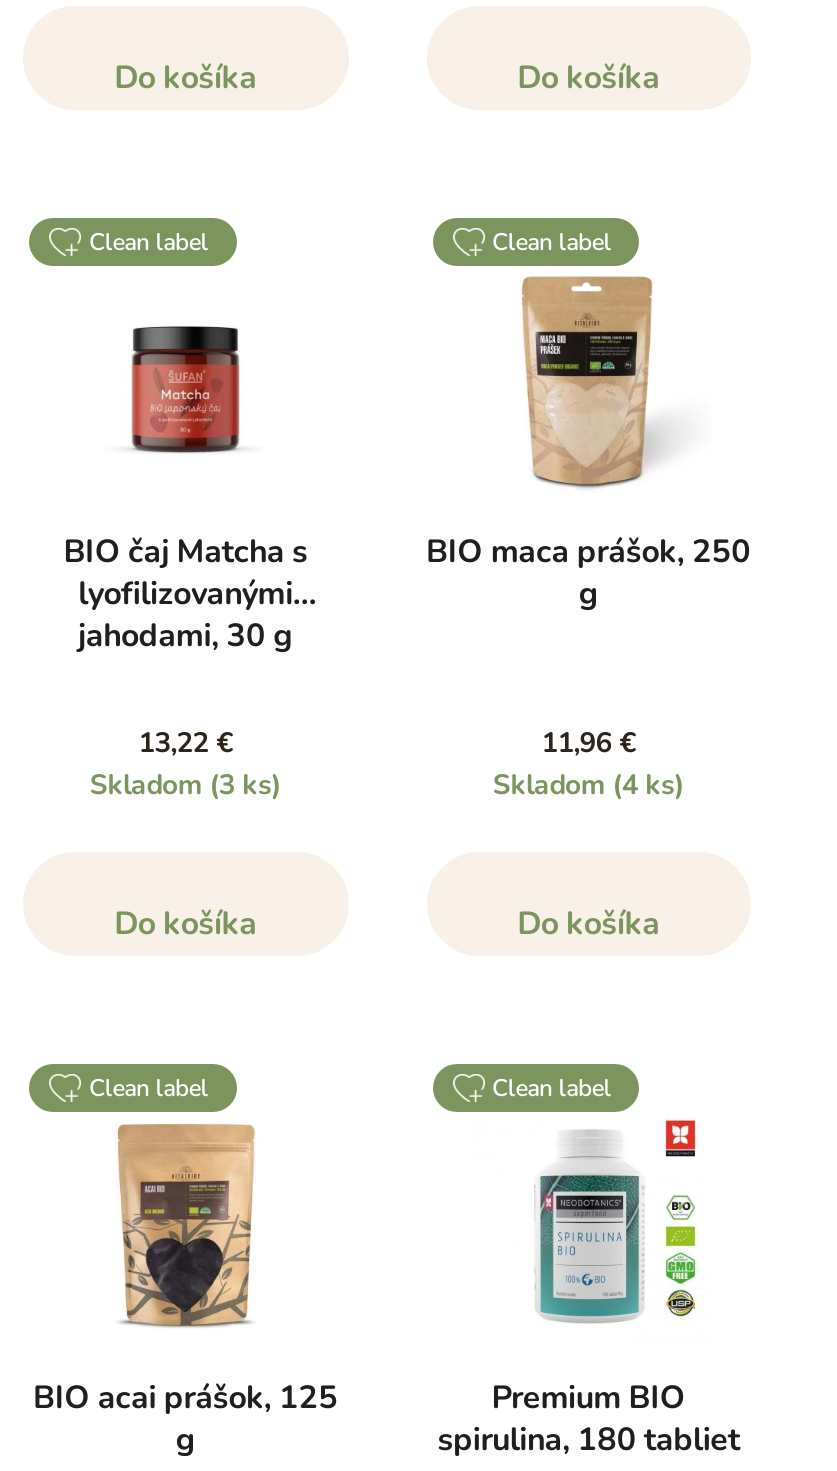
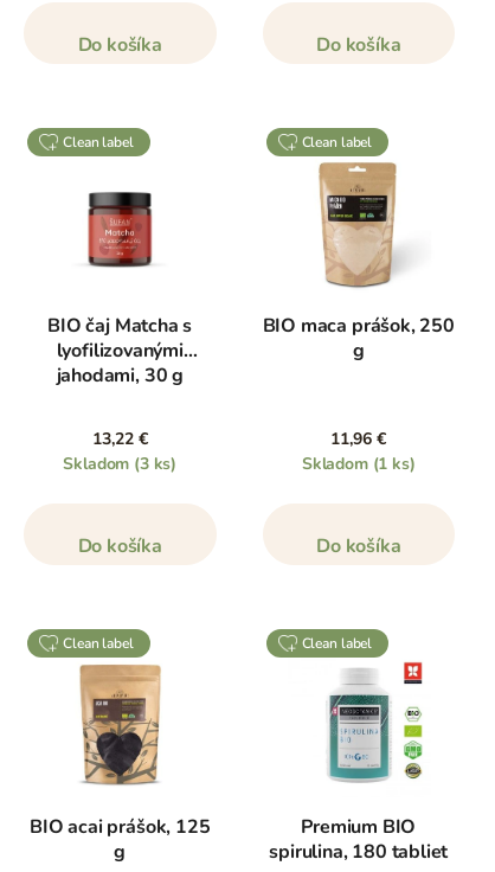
[493,766,684,804] Skladom (4 ks) -> [302,452,415,475] Skladom (1 ks)

